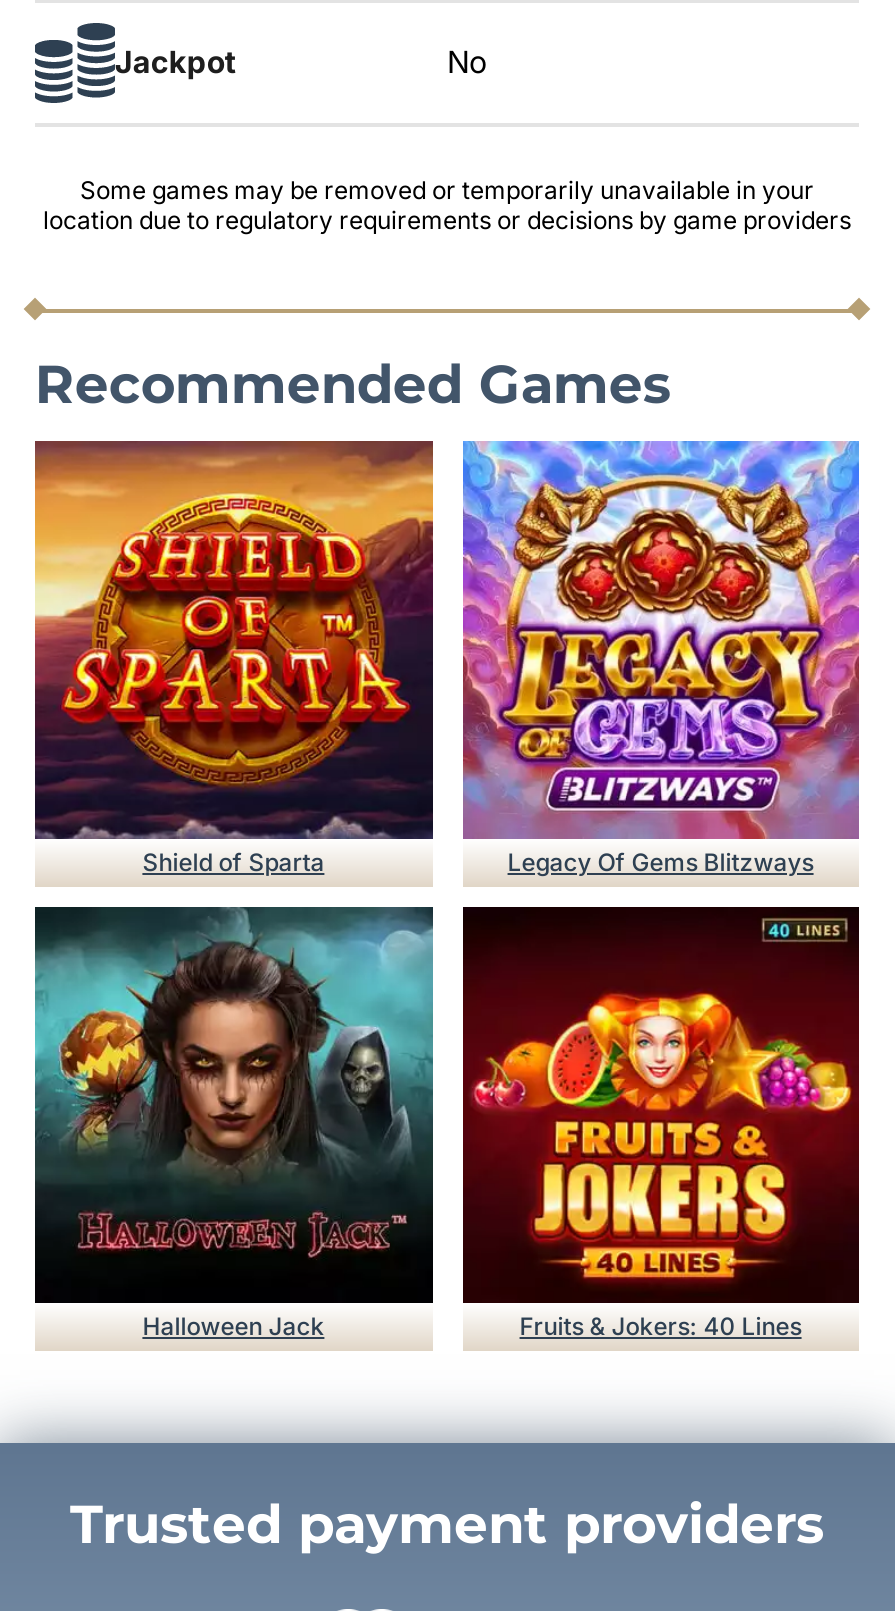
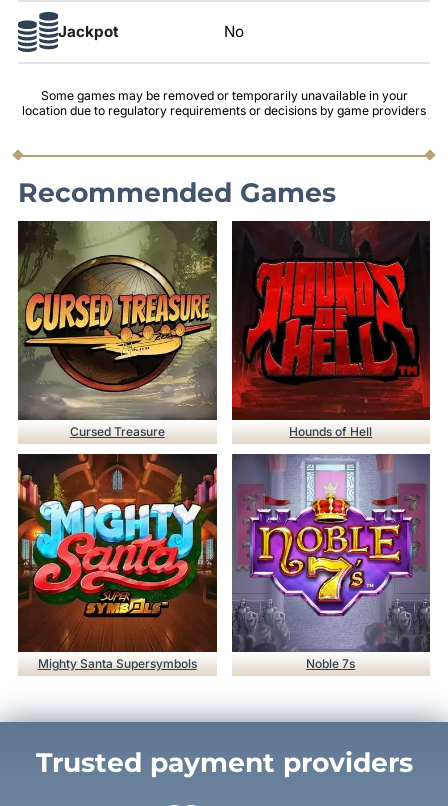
[33,439,435,839] [image] -> [17,221,218,420] [image]
[142,439,861,876] [image] | Shield of Sparta | Legacy Of Gems Blitzways -> [70,220,431,438] [image] | Cursed Treasure | Hounds of Hell
[33,905,802,1341] [image] | Halloween Jack | Fruits & Jokers: 40 Lines -> [17,453,355,671] [image] | Mighty Santa Supersymbols | Noble 7s
[461,905,861,1303] [image] -> [231,453,431,652] [image]

